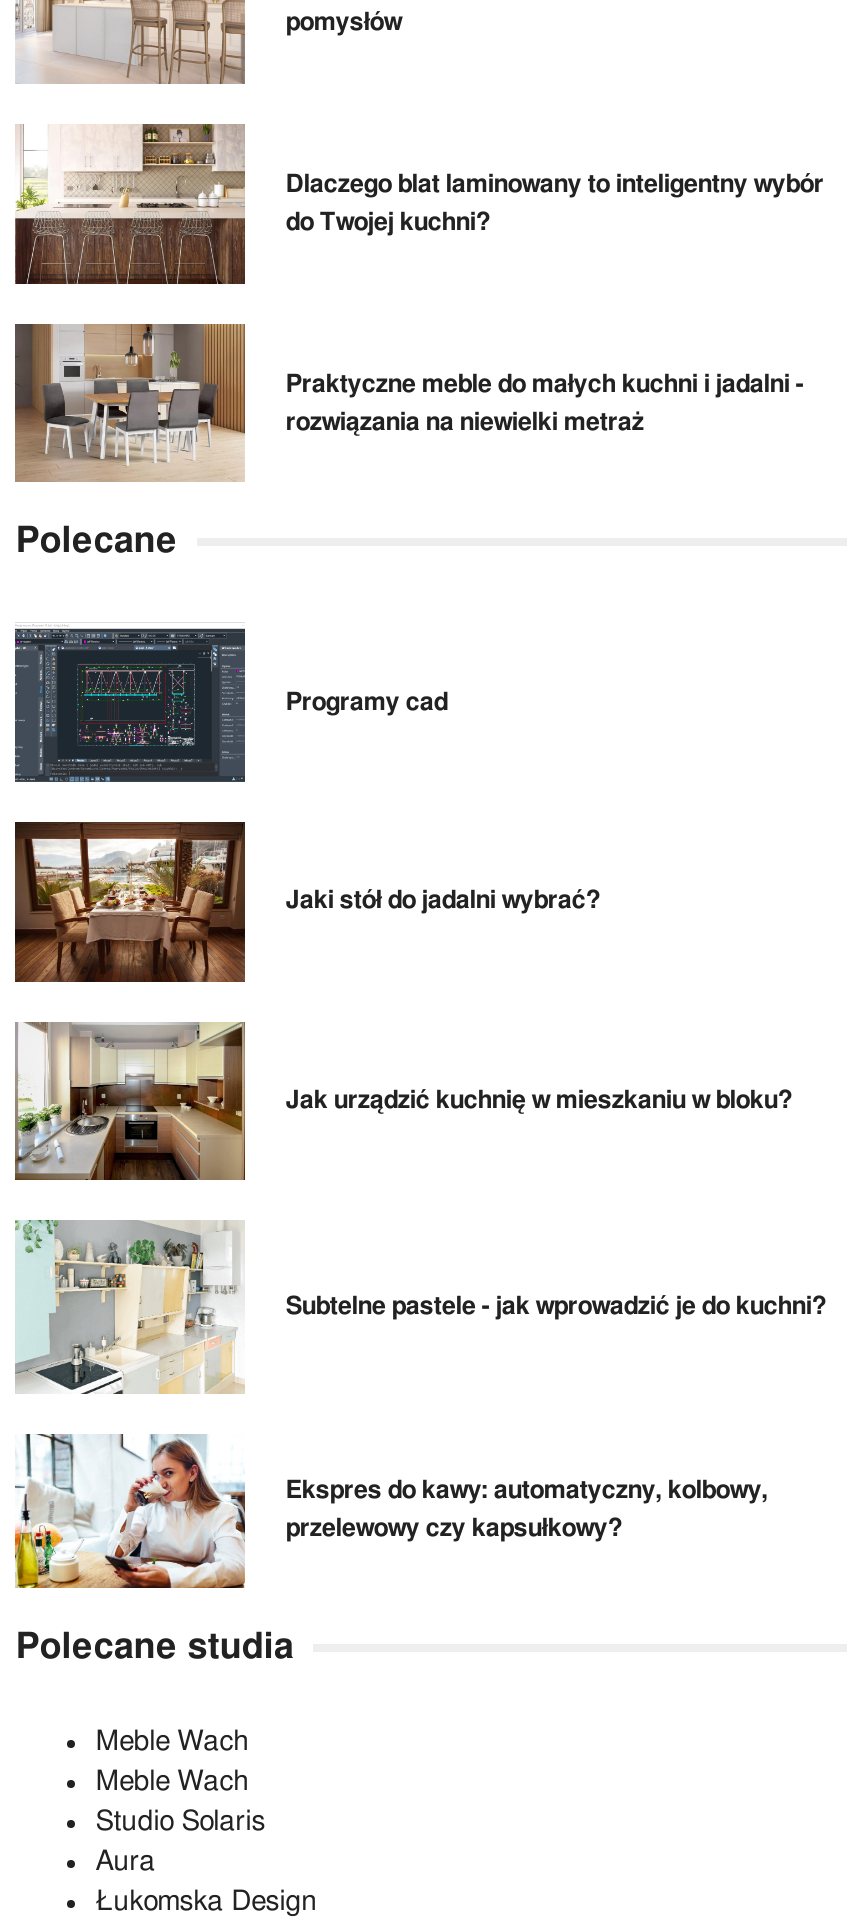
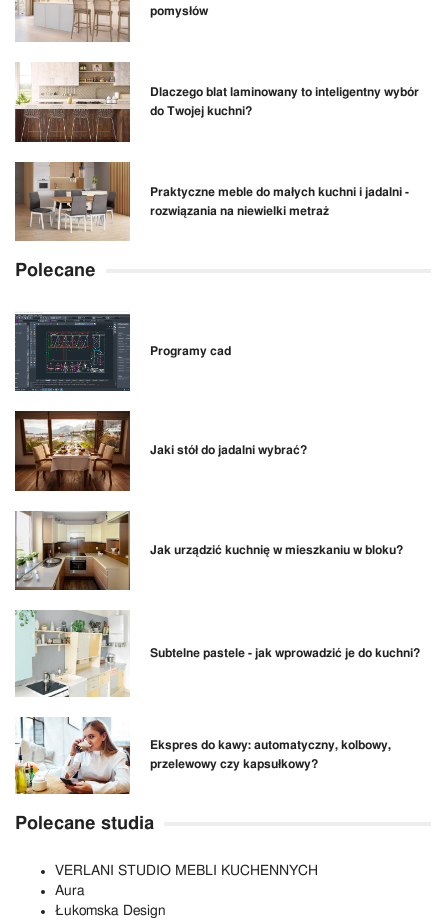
[95,1728,265,1836] Meble Wach | Meble Wach | Studio Solaris -> [55,864,318,878] VERLANI STUDIO MEBLI KUCHENNYCH

